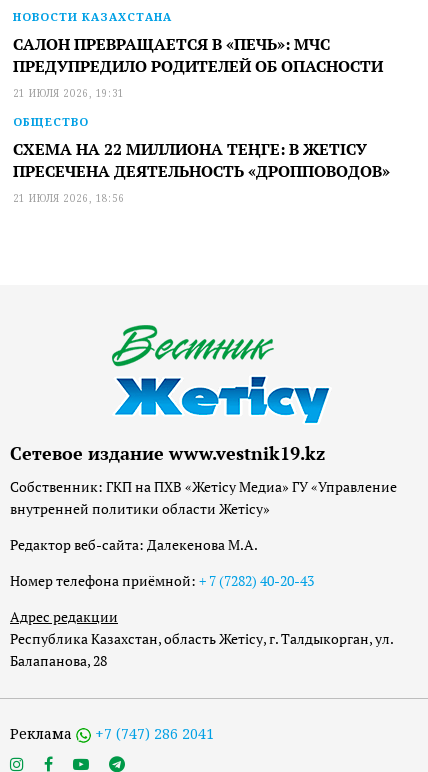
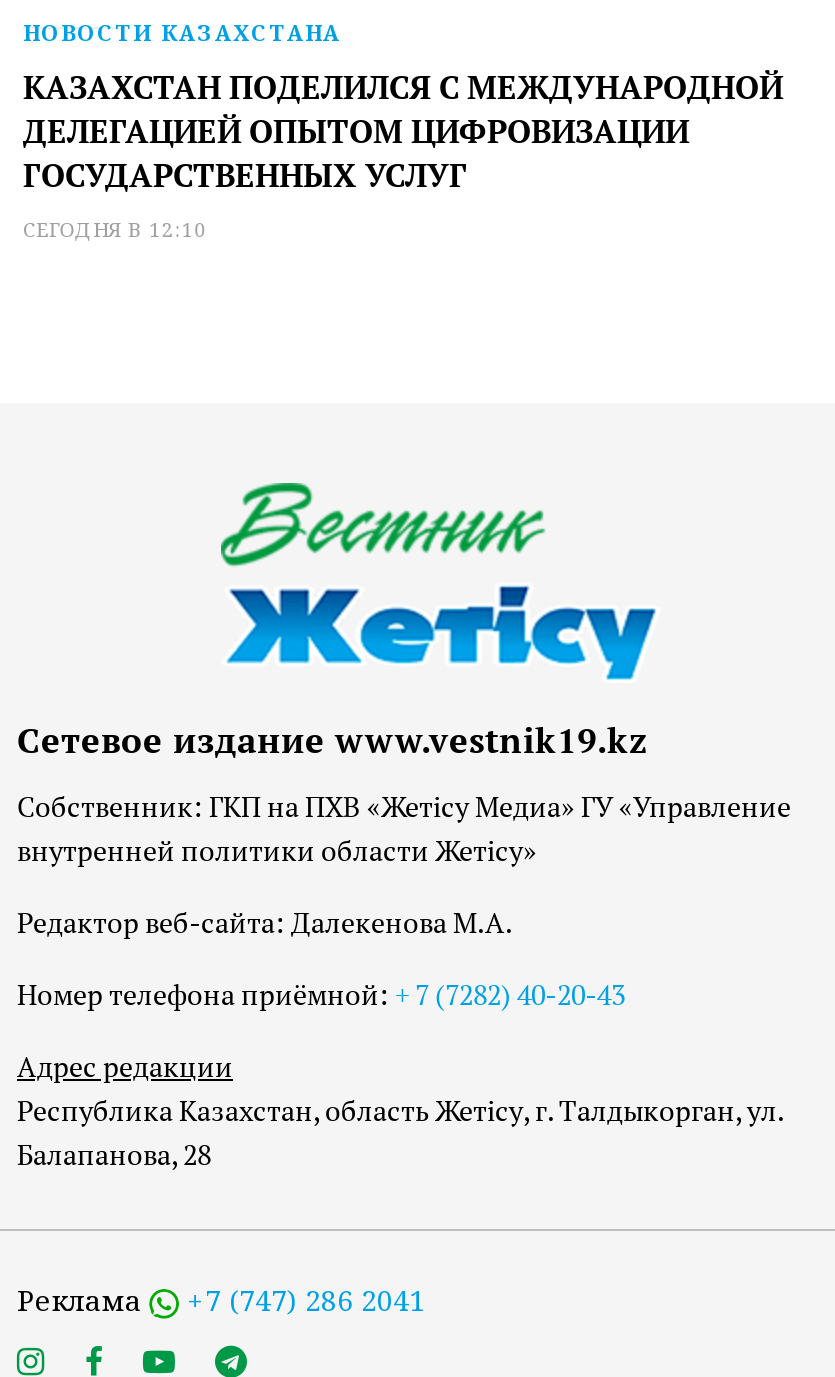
[13,33,390,205] САЛОН ПРЕВРАЩАЕТСЯ В «ПЕЧЬ»: МЧС | ПРЕДУПРЕДИЛО РОДИТЕЛЕЙ ОБ ОПАСНОСТИ | 21 ИЮЛЯ 2026, 19:31 | ОБЩЕСТВО | СХЕМА НА 22 МИЛЛИОНА ТЕҢГЕ: В ЖЕТІСУ | ПРЕСЕЧЕНА ДЕЯТЕЛЬНОСТЬ «ДРОППОВОДОВ» | 21 ИЮЛЯ 2026, 18:56 -> [23,65,783,243] КАЗАХСТАН ПОДЕЛИЛСЯ С МЕЖДУНАРОДНОЙ | ДЕЛЕГАЦИЕЙ ОПЫТОМ ЦИФРОВИЗАЦИИ | ГОСУДАРСТВЕННЫХ УСЛУГ | СЕГОДНЯ В 12:10

